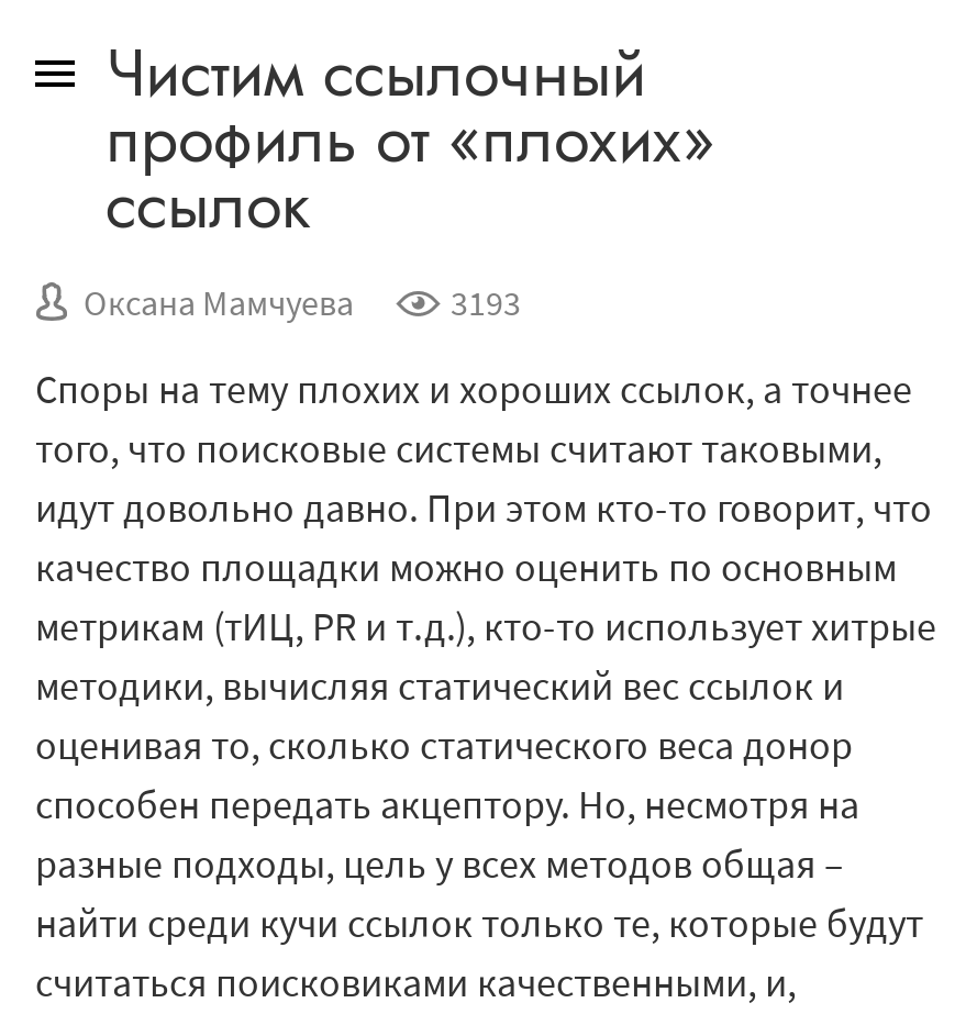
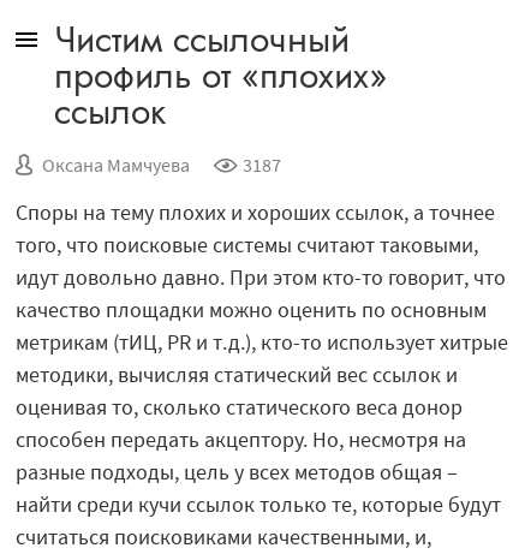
[451,280,521,324] 3193 -> [243,153,281,177] 3187

